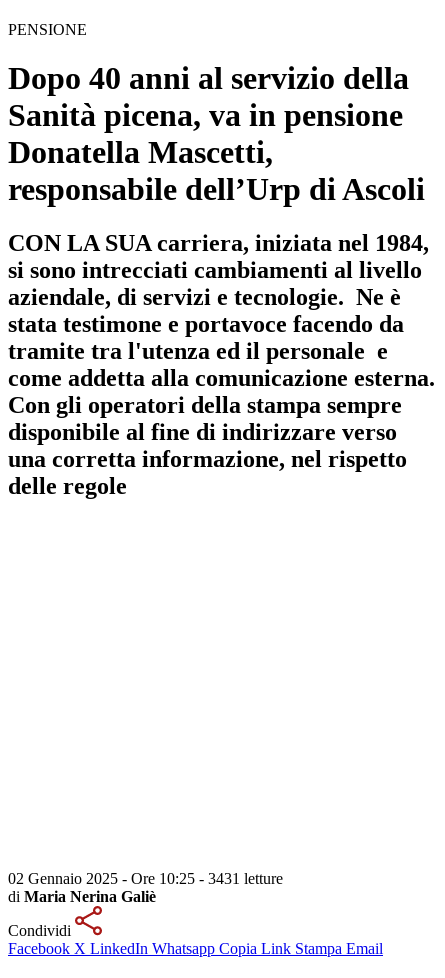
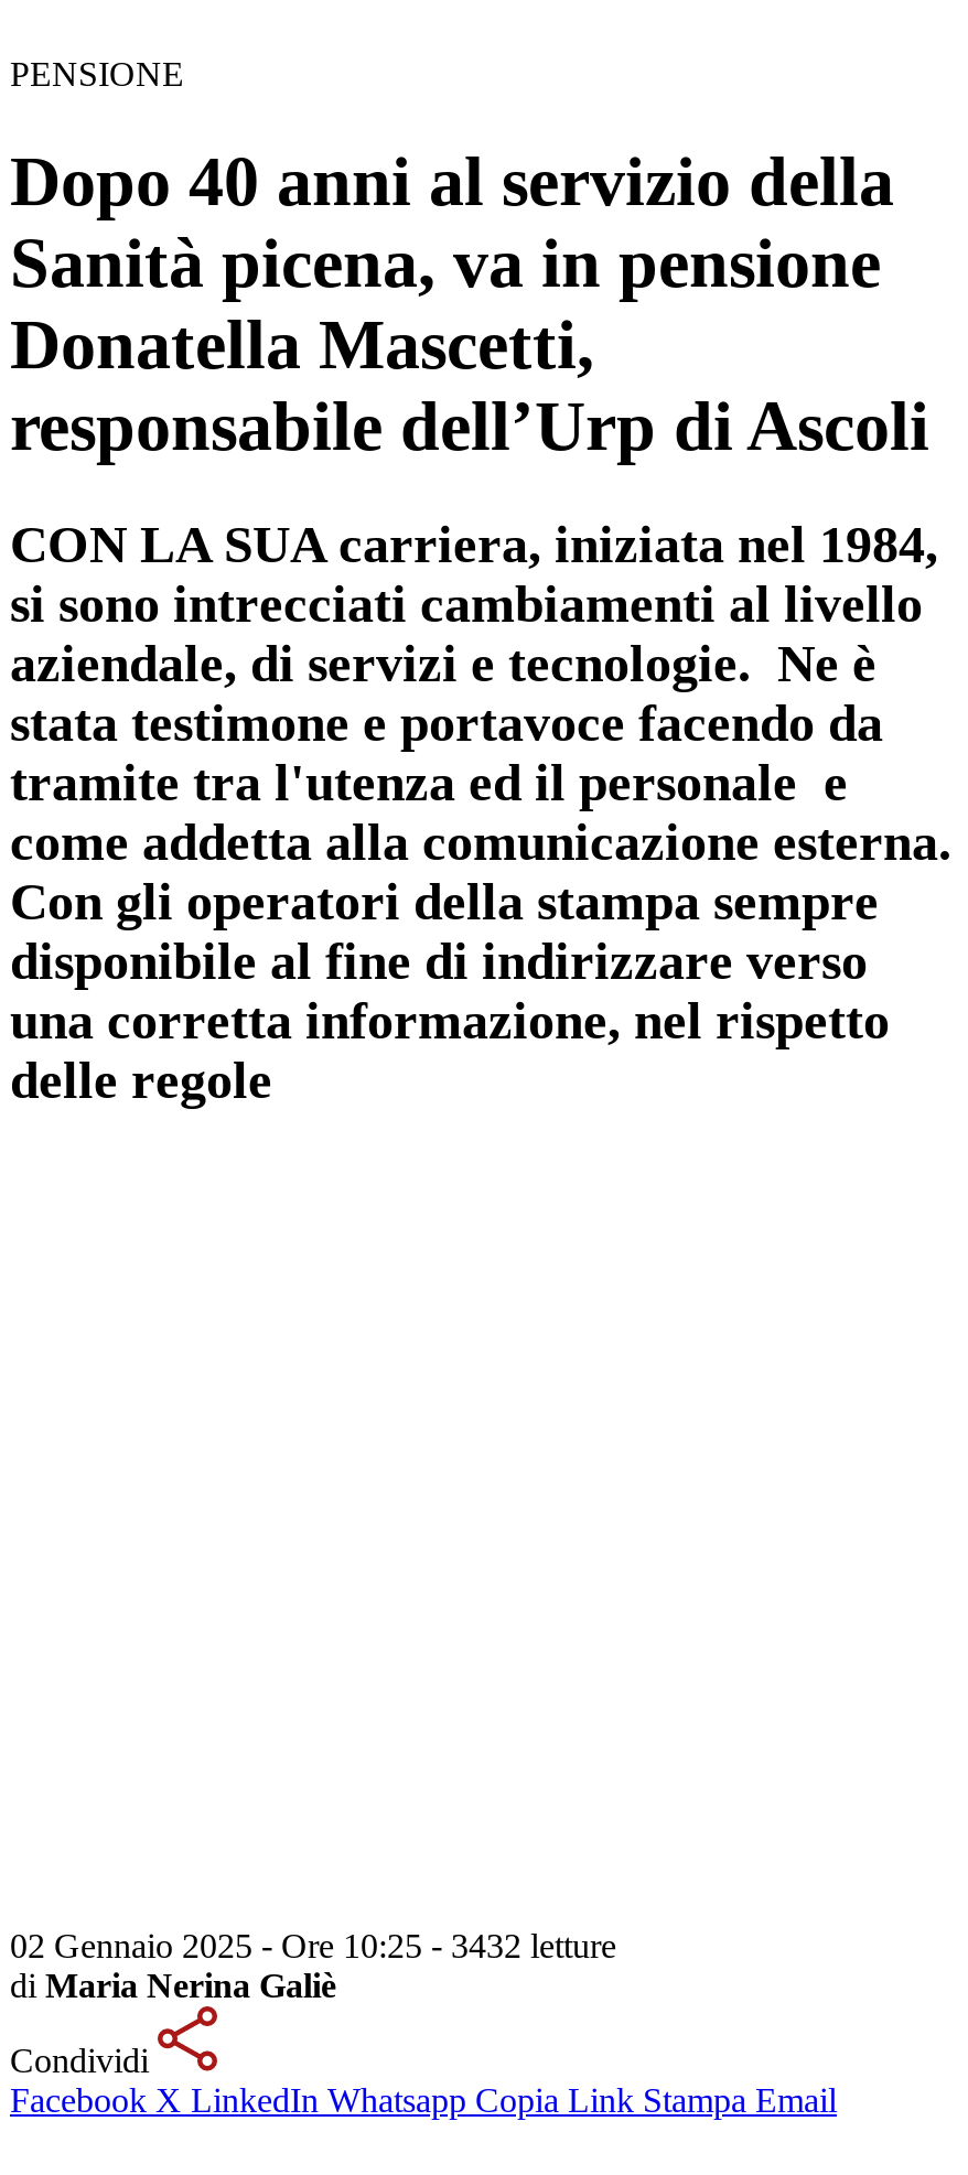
[8,870,283,887] 02 Gennaio 2025 - Ore 10:25 - 3431 letture -> [10,1927,616,1964] 02 Gennaio 2025 - Ore 10:25 - 3432 letture

